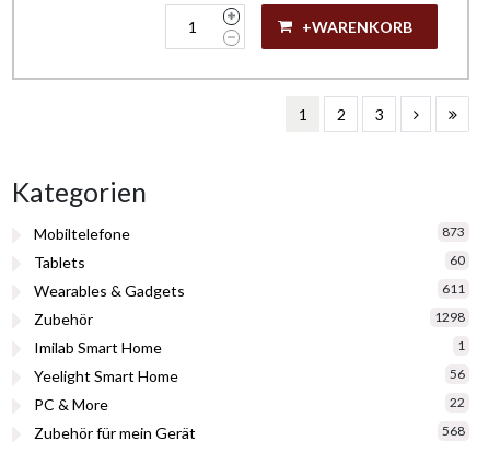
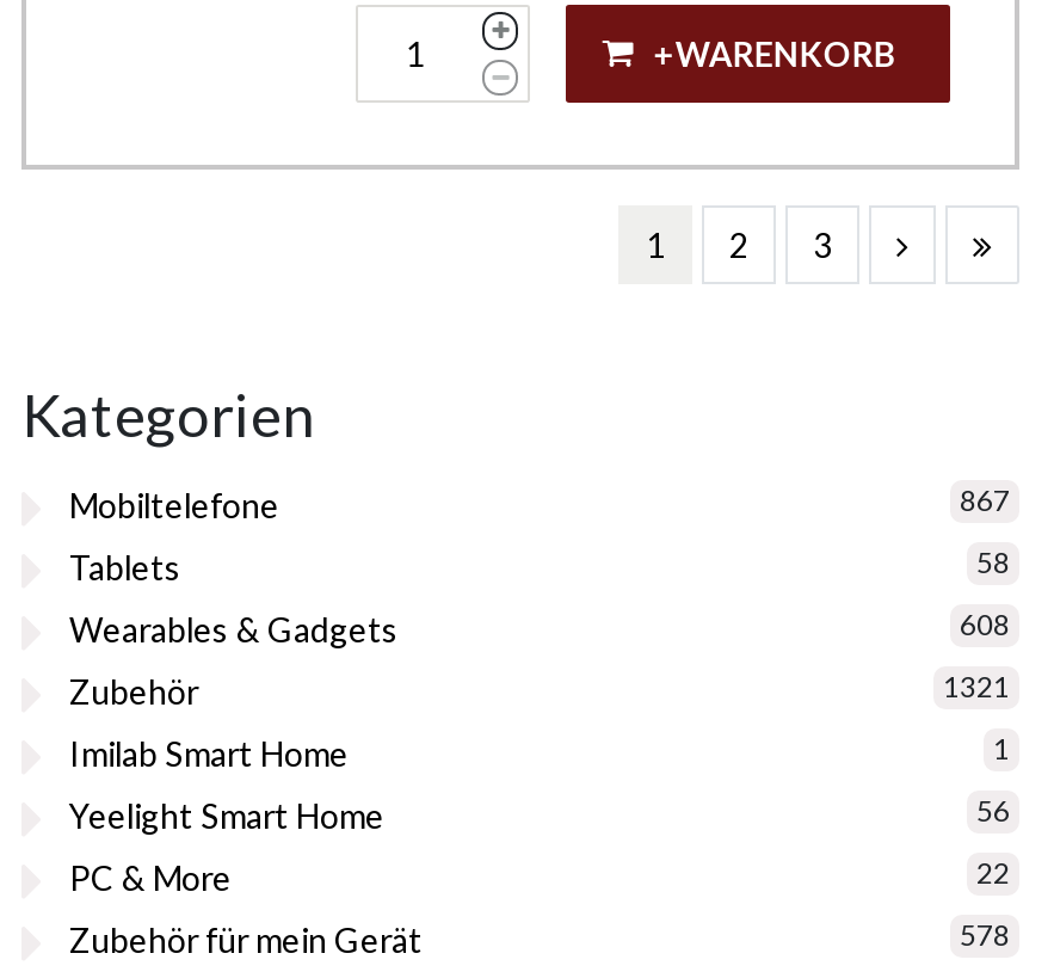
[442,223,465,239] 873 -> [960,481,1010,517] 867
[450,251,465,268] 60 -> [976,544,1010,579] 58
[442,280,465,296] 611 -> [960,606,1010,641] 608
[434,308,465,325] 1298 -> [943,668,1010,704] 1321
[442,422,465,438] 568 -> [960,916,1010,952] 578

